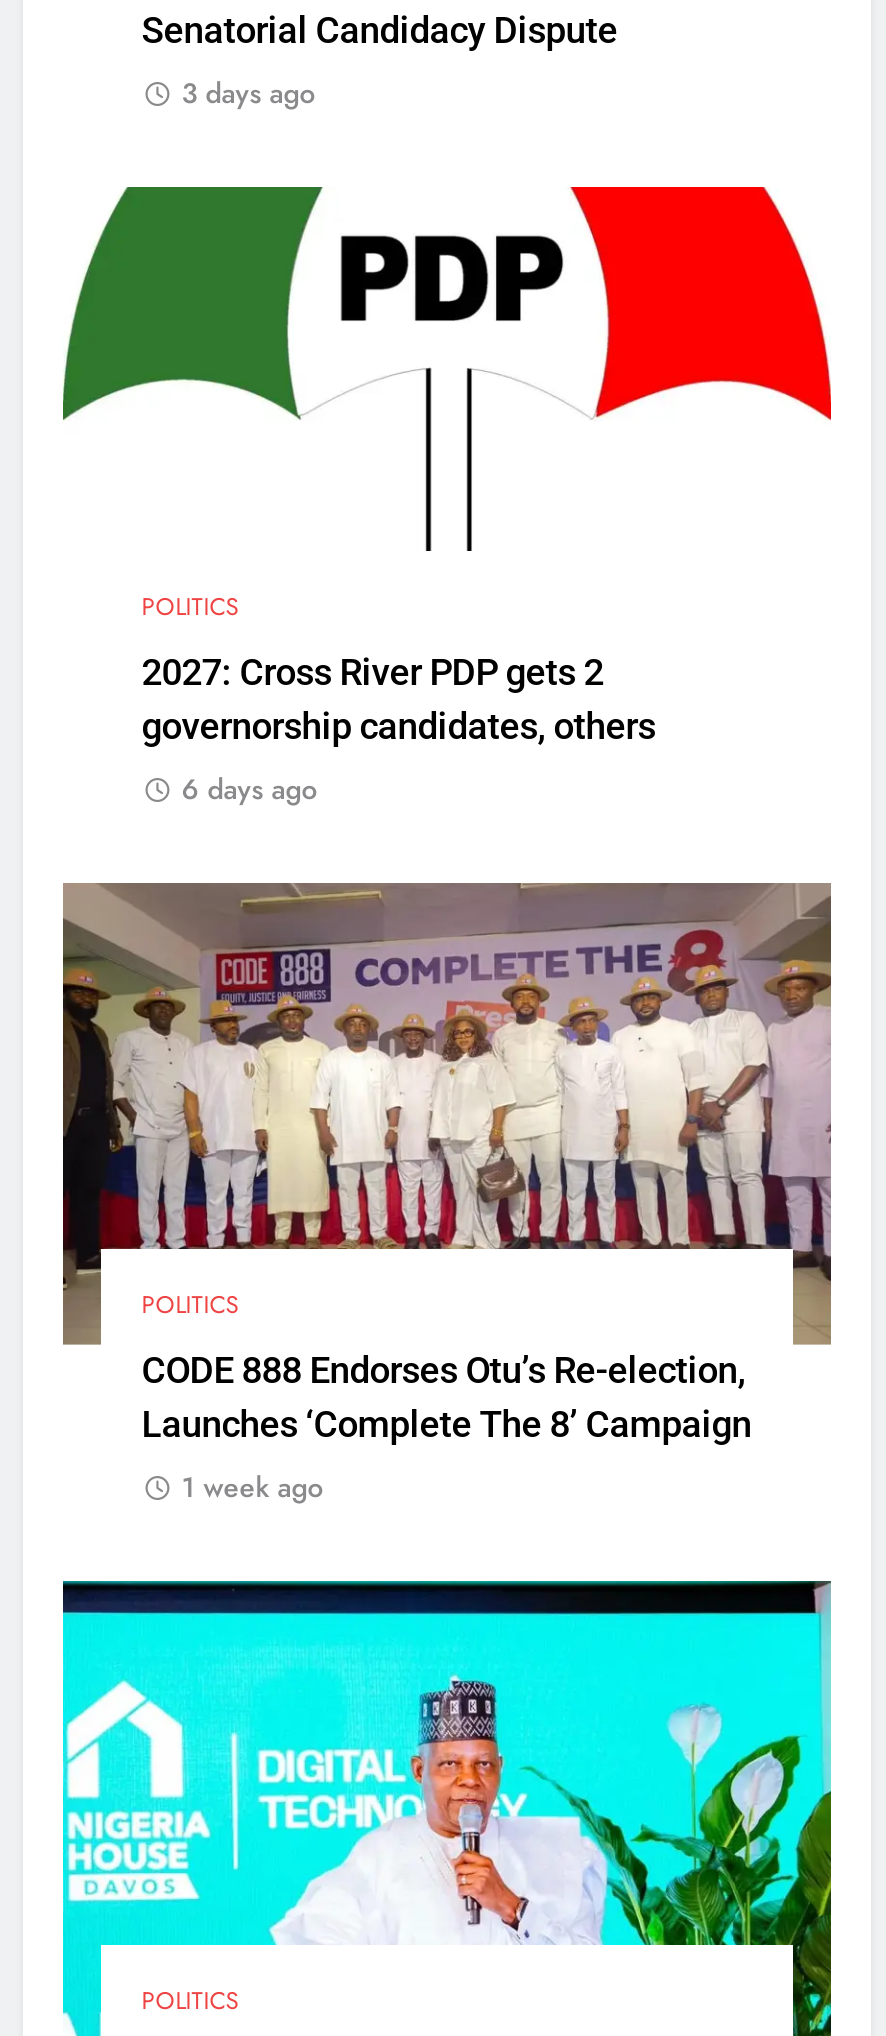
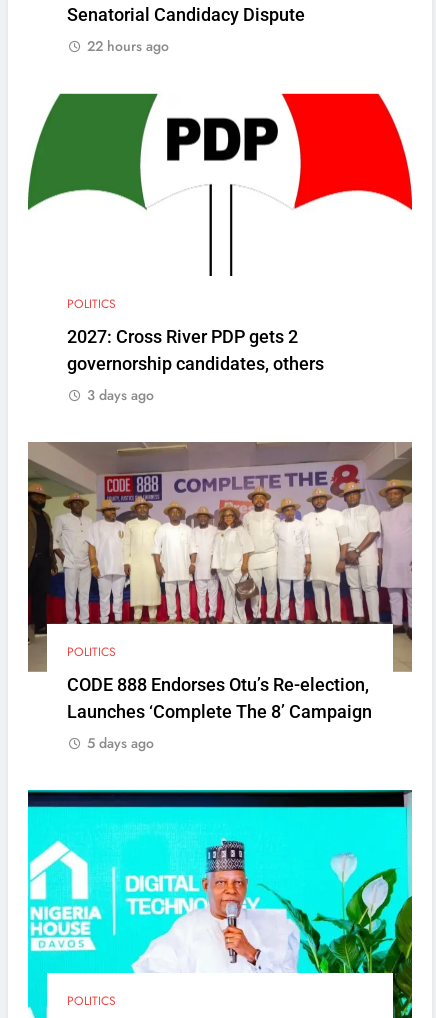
[181,73,315,113] 3 days ago -> [87,36,169,56] 22 hours ago
[181,770,317,810] 6 days ago -> [87,385,154,405] 3 days ago
[181,1466,323,1506] 1 week ago -> [87,733,154,753] 5 days ago

